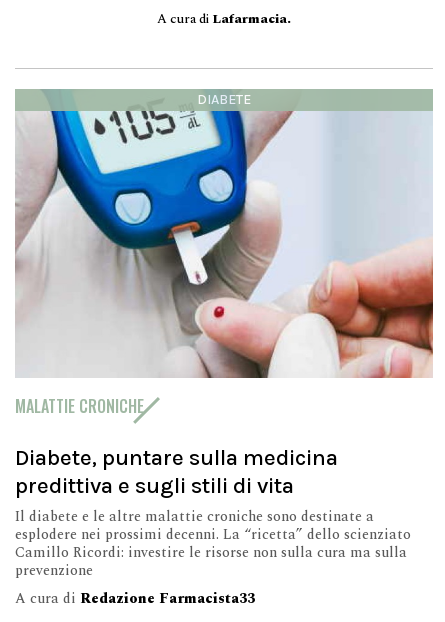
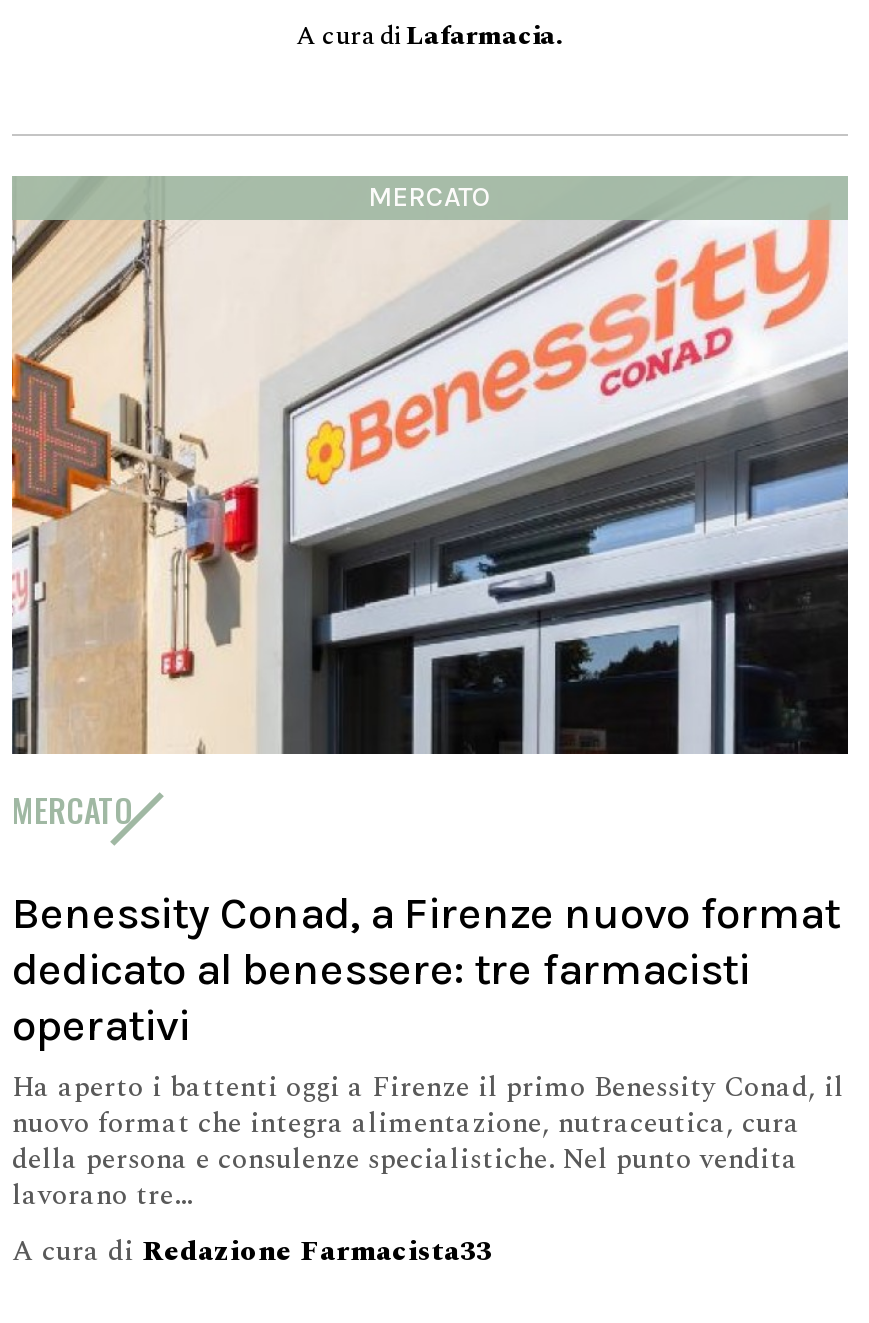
[197,91,251,108] DIABETE -> [368,180,492,214] MERCATO
[15,109,434,418] [image] | MALATTIE CRONICHE -> [10,218,850,834] [image] | MERCATO
[15,444,411,581] Diabete, puntare sulla medicina | predittiva e sugli stili di vita | Il diabete e le altre malattie croniche sono destinate a | esplodere nei prossimi decenni. La “ricetta” dello scienziato | Camillo Ricordi: investire le risorse non sulla cura ma sulla | prevenzione -> [12,886,844,1216] Benessity Conad, a Firenze nuovo format | dedicato al benessere: tre farmacisti | operativi | Ha aperto i battenti oggi a Firenze il primo Benessity Conad, il | nuovo format che integra alimentazione, nutraceutica, cura | della persona e consulenze specialistiche. Nel punto vendita | lavorano tre...

